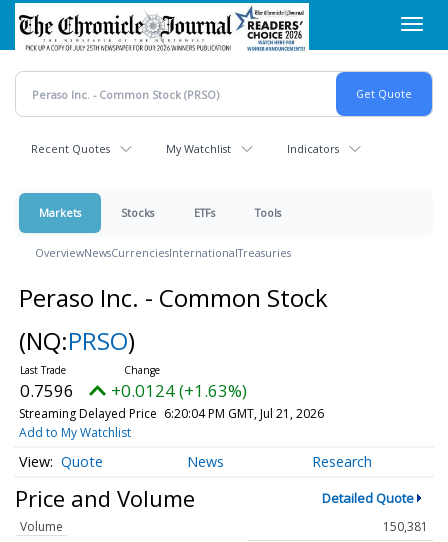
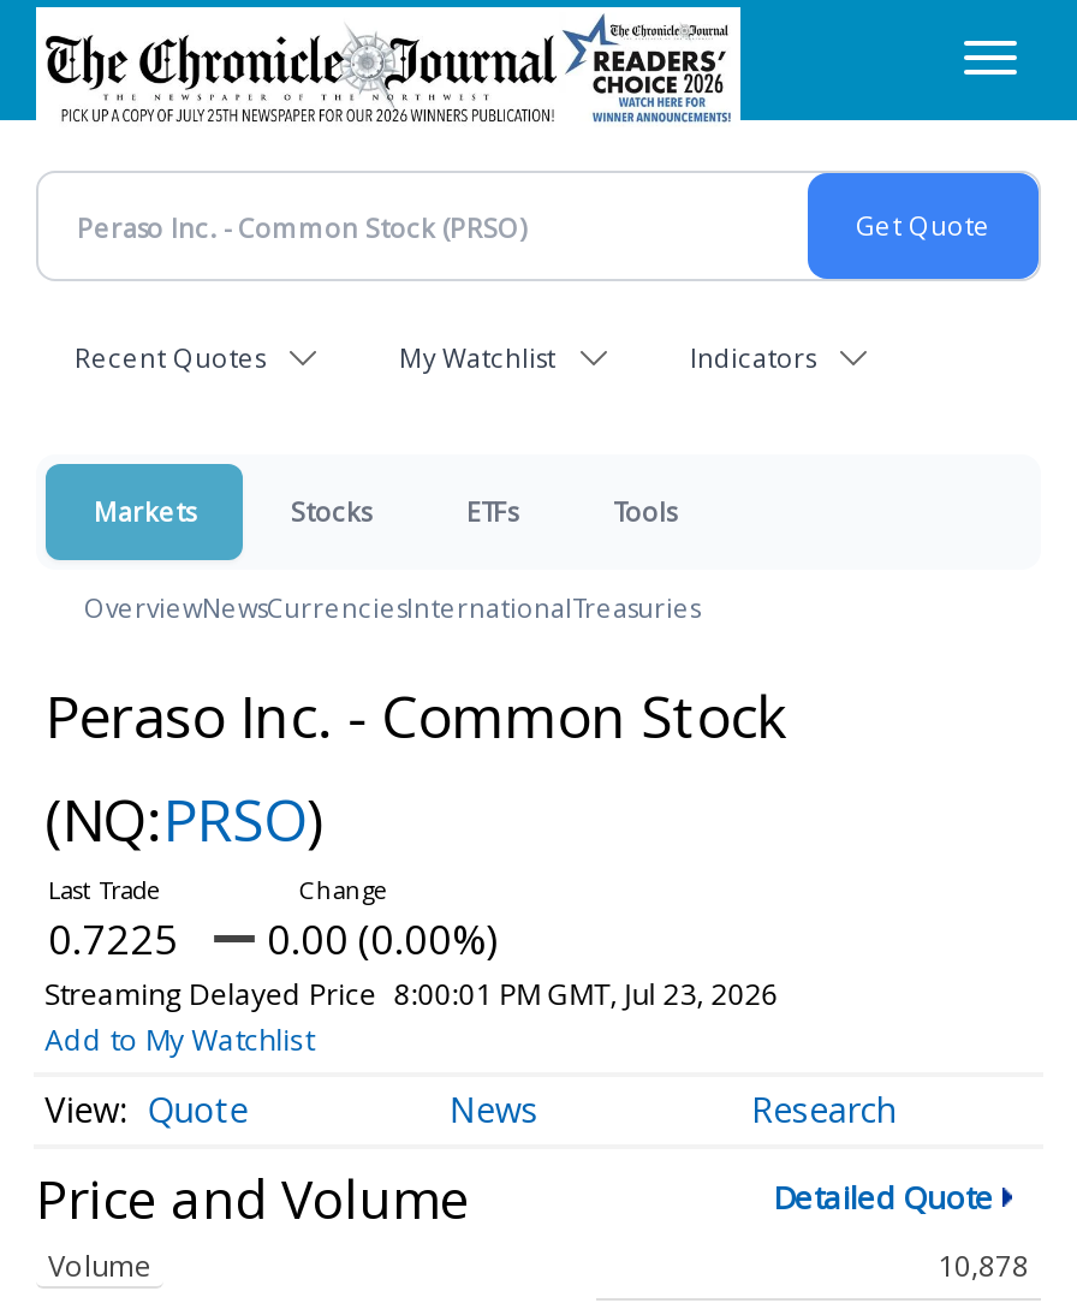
[20,379,74,402] 0.7596 -> [48,911,178,966] 0.7225
[111,379,247,402] +0.0124 (+1.63%) -> [267,911,498,966] 0.00 (0.00%)
[19,405,324,422] Streaming Delayed Price 6:20:04 PM GMT, Jul 21, 2026 -> [45,974,778,1015] Streaming Delayed Price 8:00:01 PM GMT, Jul 23, 2026
[383,518,428,535] 150,381 -> [938,1246,1029,1287] 10,878

